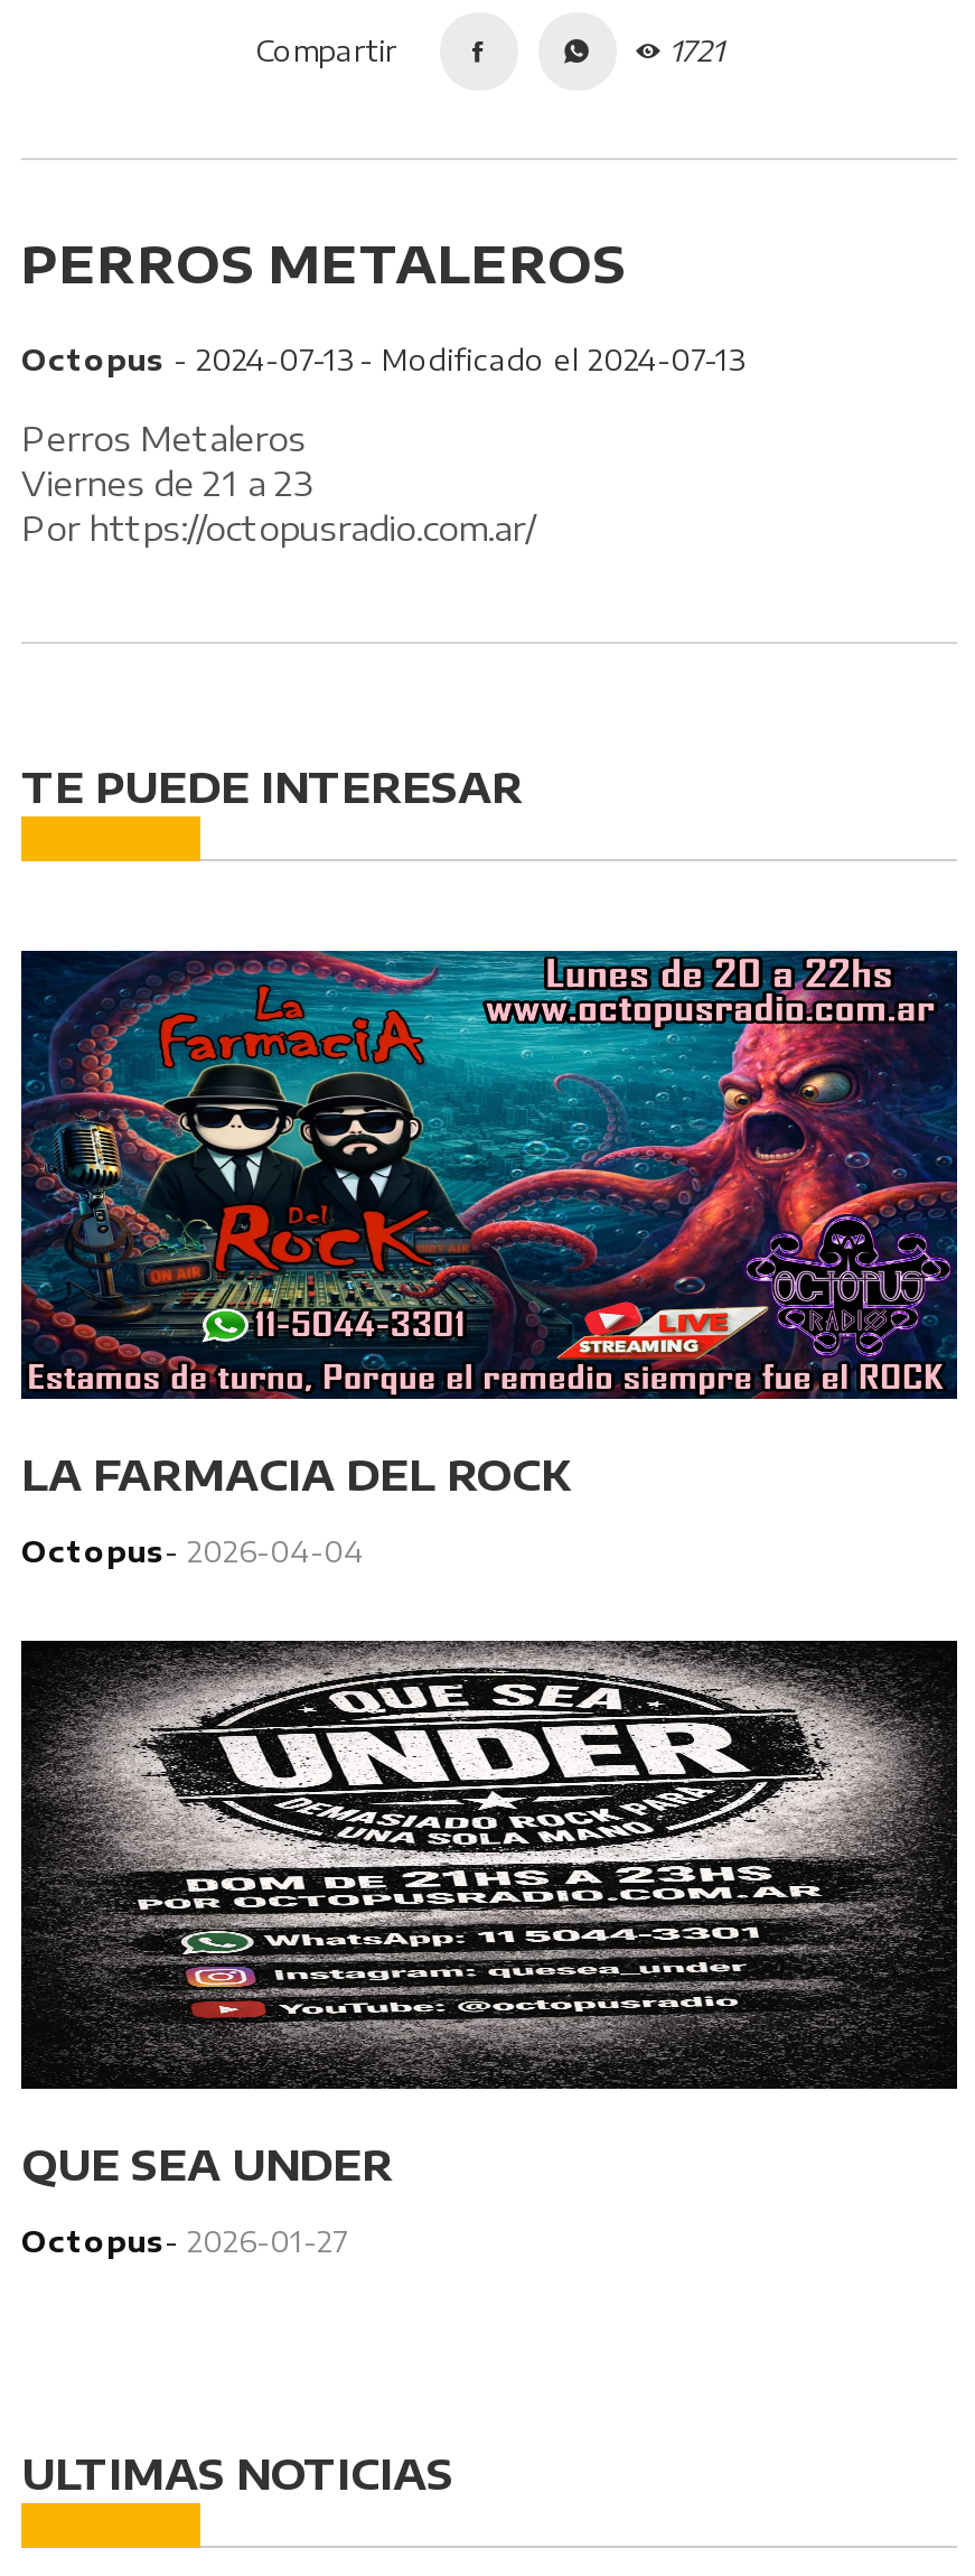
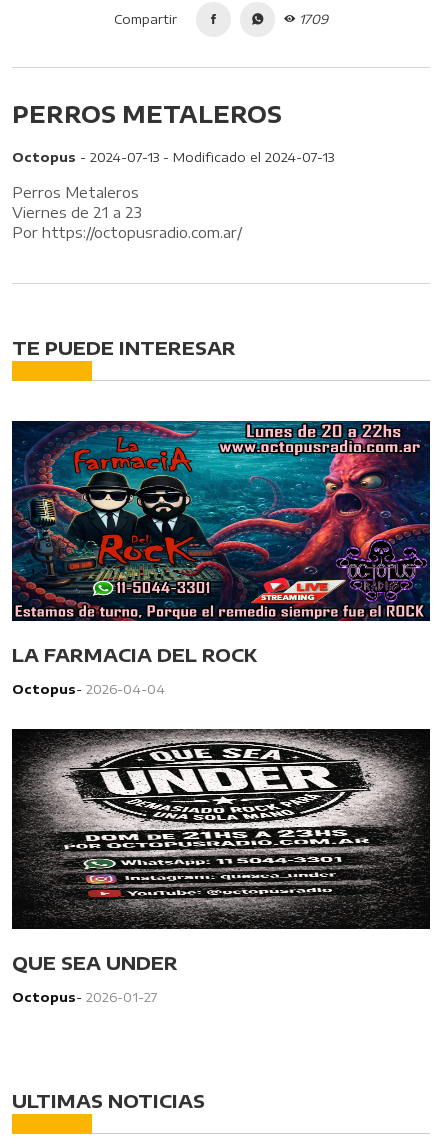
[660,32,723,68] 1721 -> [295,11,328,27] 1709

